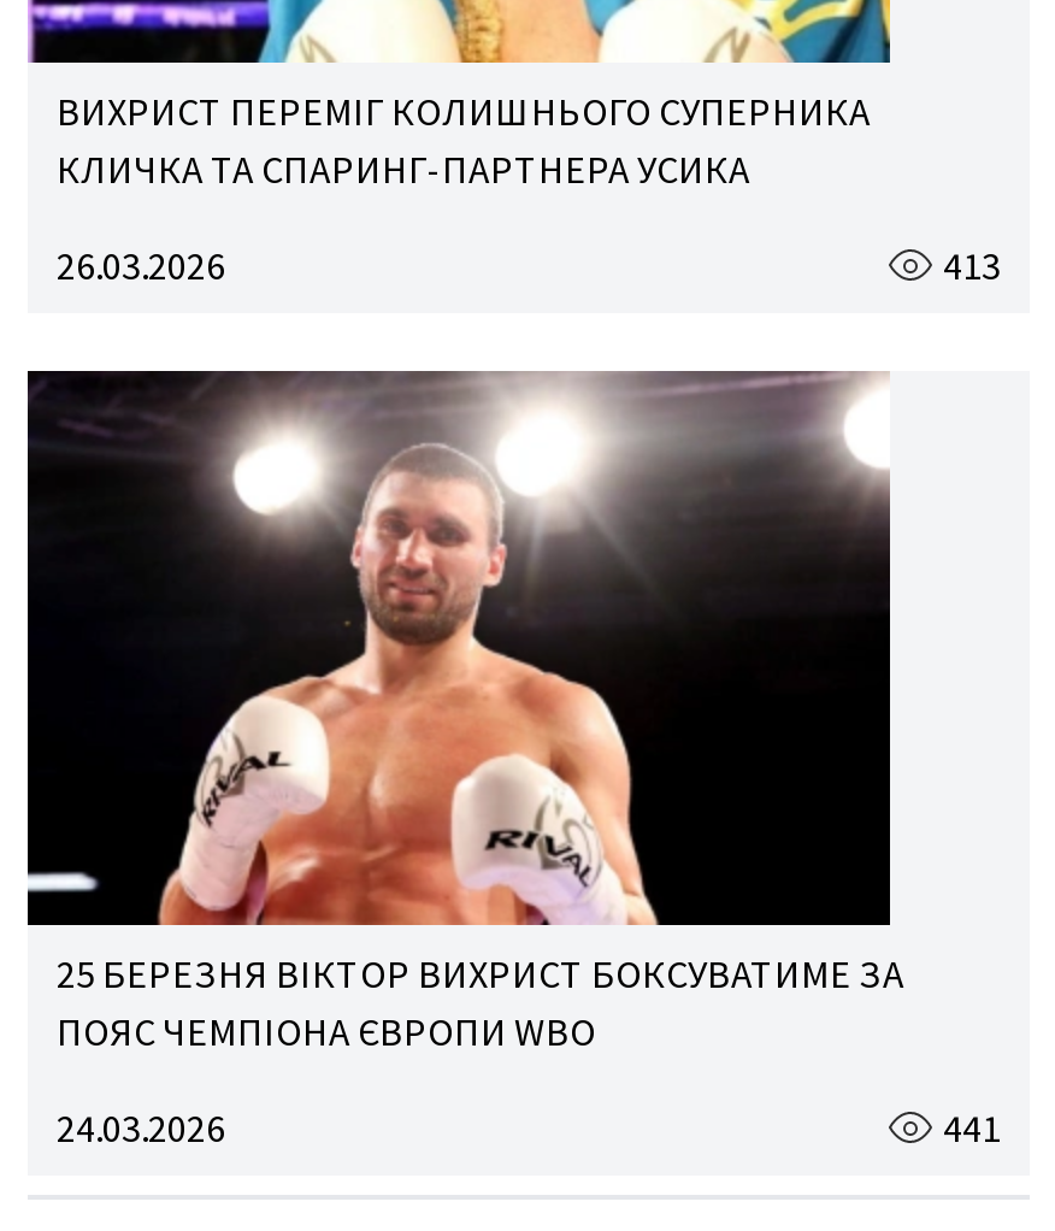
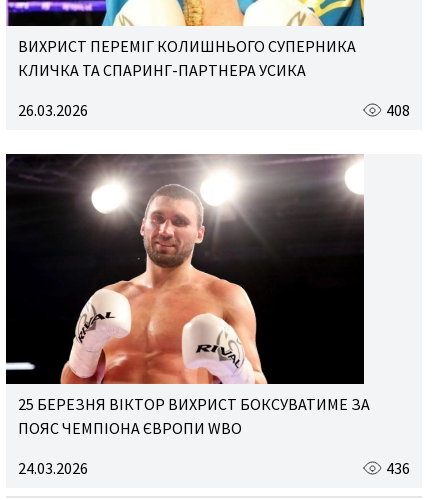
[943,242,1001,290] 413 -> [386,100,410,120] 408
[943,1105,1001,1153] 441 -> [386,458,410,478] 436

